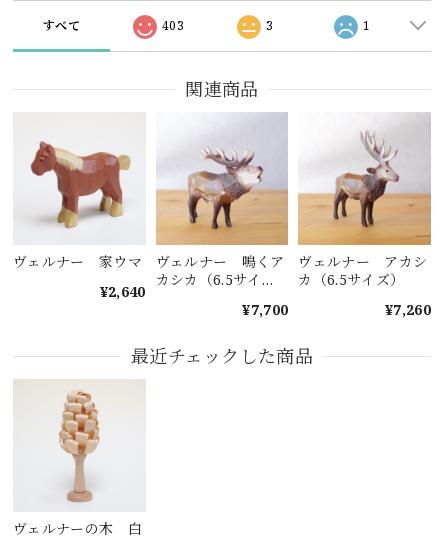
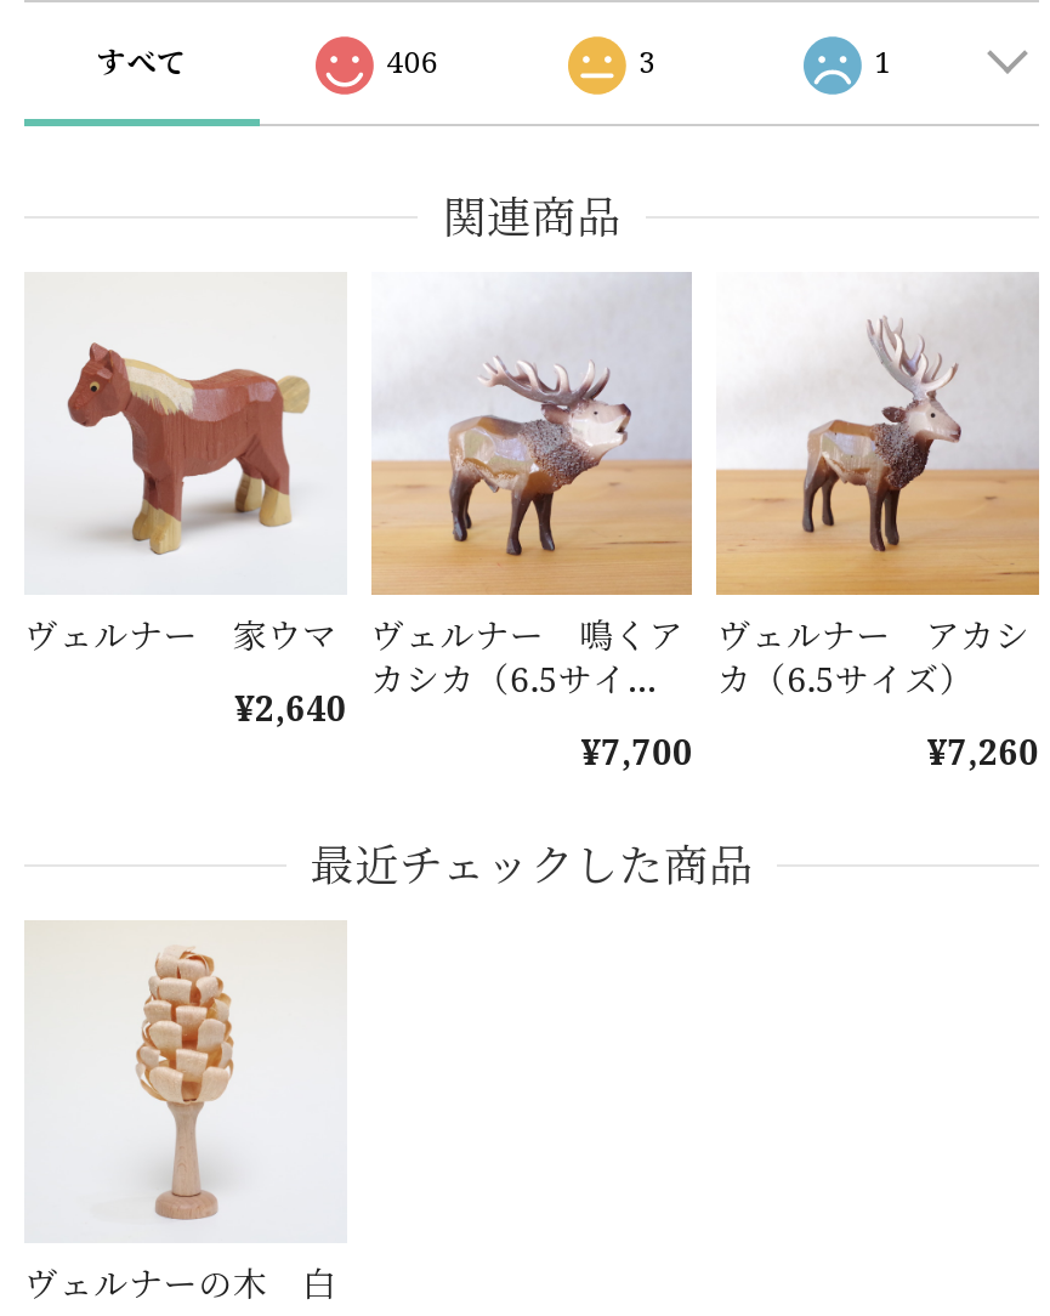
[162,17,184,34] 403 -> [386,42,439,83] 406

